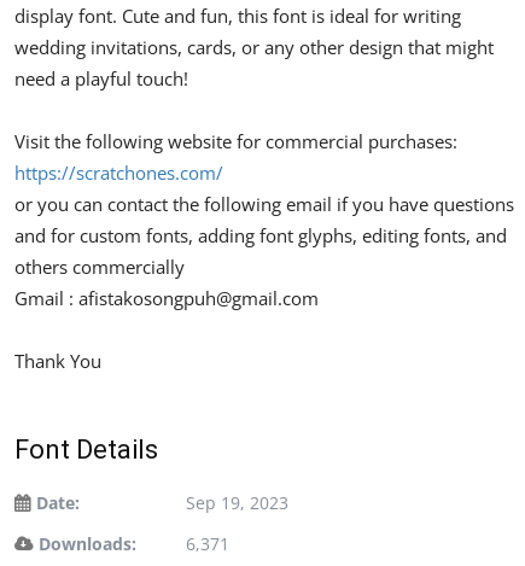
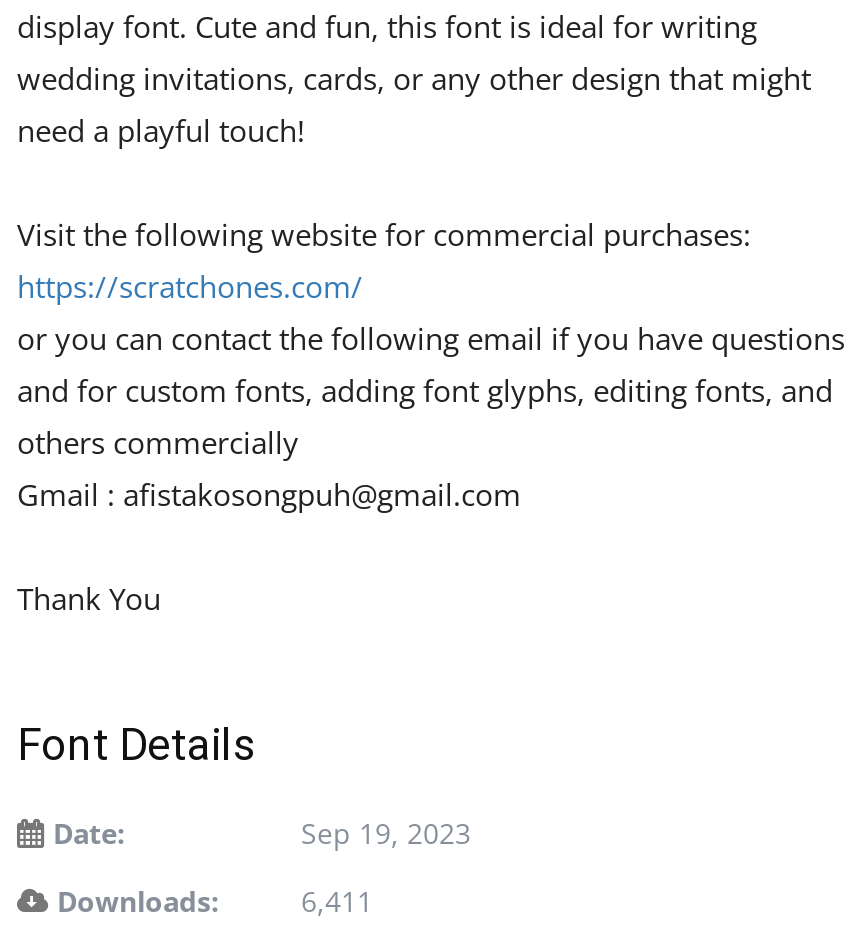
[186,533,229,556] 6,371 -> [301,883,373,921] 6,411

